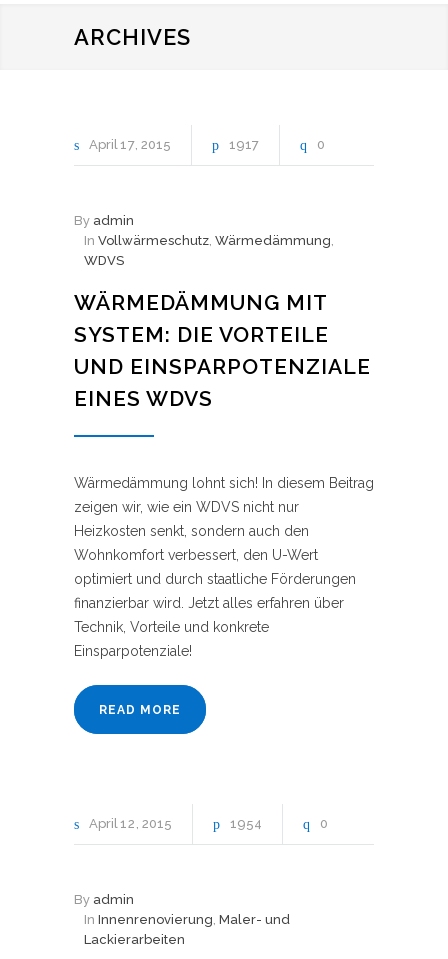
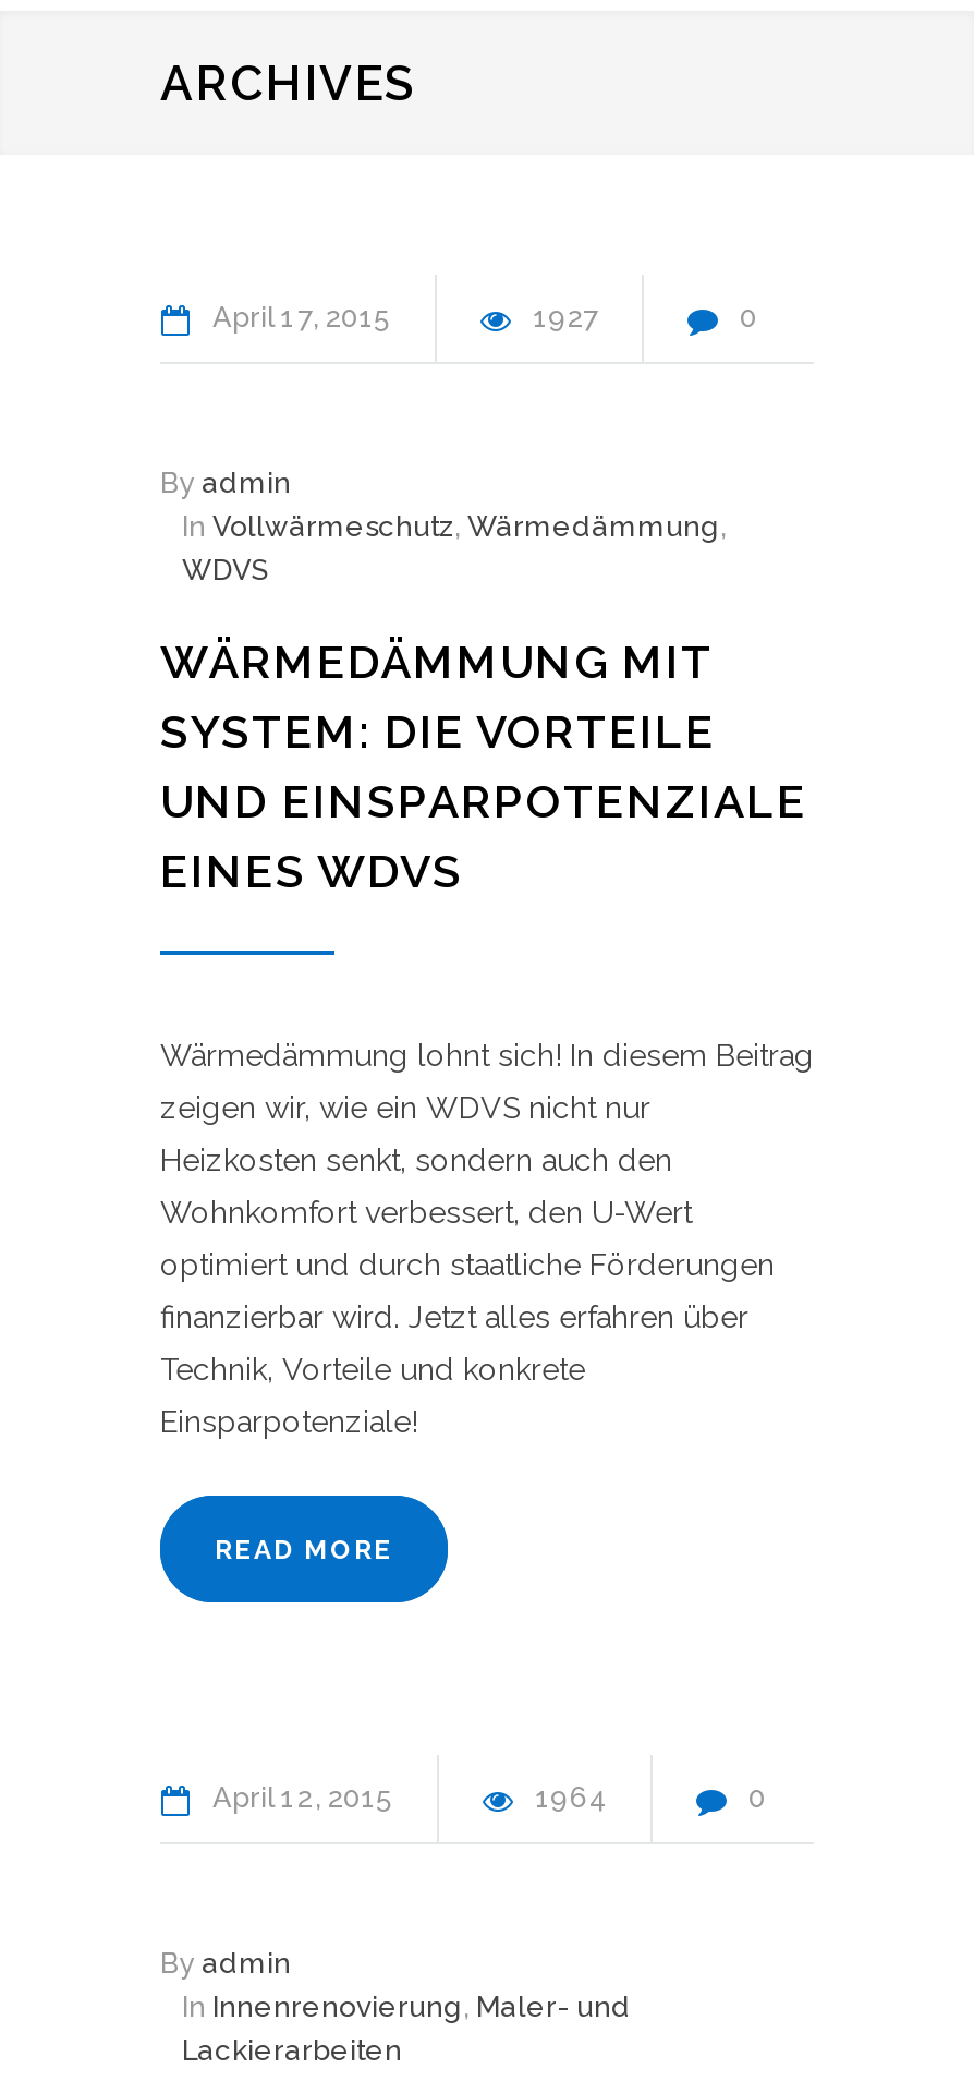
[229,137,259,152] 1917 -> [533,302,598,334] 1927
[230,816,262,831] 1954 -> [535,1782,607,1815] 1964

